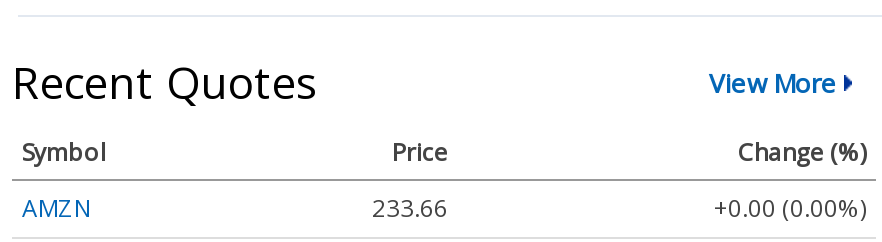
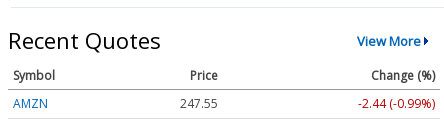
[372,192,448,226] 233.66 -> [180,95,218,112] 247.55
[714,192,866,226] +0.00 (0.00%) -> [358,95,435,112] -2.44 (-0.99%)

